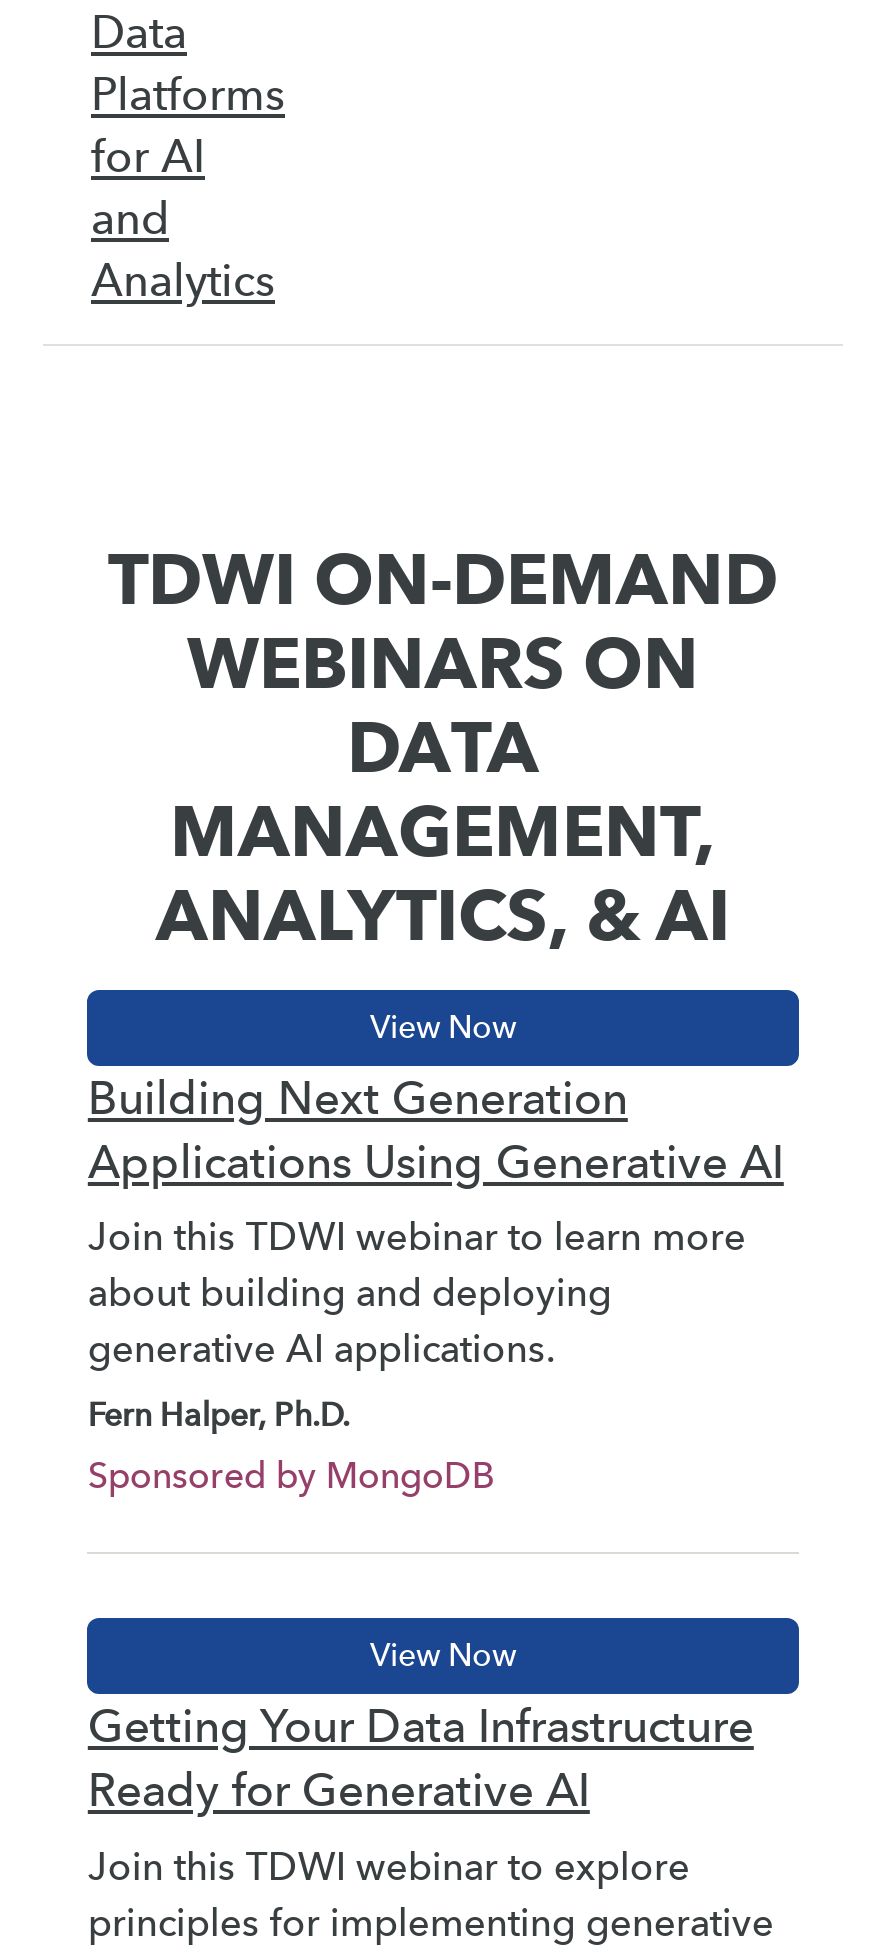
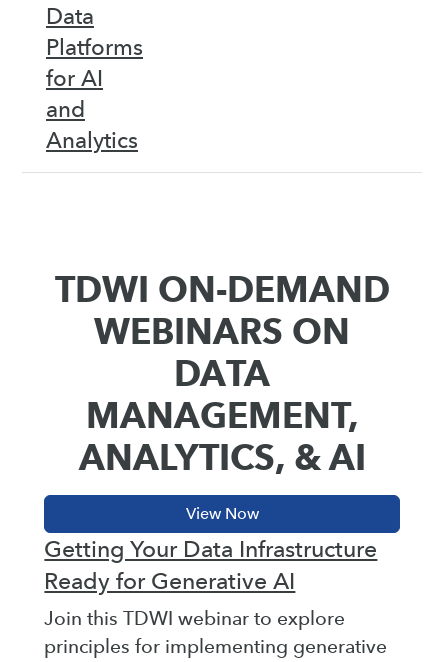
[88,1069,784,1498] Building Next Generation | Applications Using Generative AI | Join this TDWI webinar to learn more | about building and deploying | generative AI applications. | Fern Halper, Ph.D. | Sponsored by MongoDB -> none

